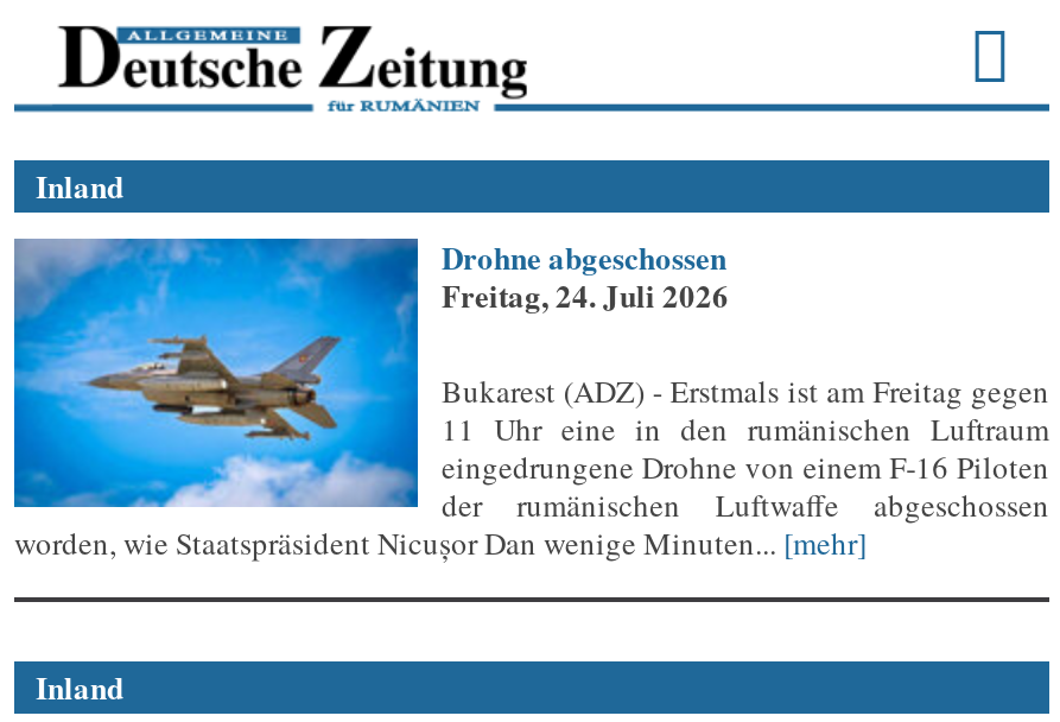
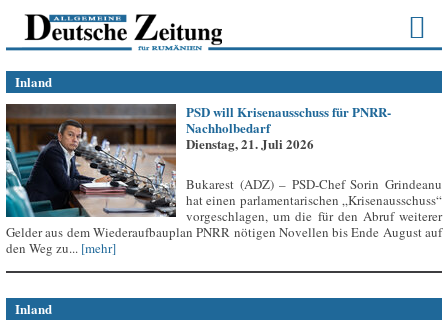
[14,236,1049,564] [image] | Bukarest (ADZ) - Erstmals ist am Freitag gegen | 11 Uhr eine in den rumänischen Luftraum | eingedrungene Drohne von einem F-16 Piloten | der rumänischen Luftwaffe abgeschossen | worden, wie Staatspräsident Nicușor Dan wenige Minuten... [mehr] -> [5,103,442,257] [image] | Bukarest (ADZ) – PSD-Chef Sorin Grindeanu | hat einen parlamentarischen „Krisenausschuss“ | vorgeschlagen, um die für den Abruf weiterer | Gelder aus dem Wiederaufbauplan PNRR nötigen Novellen bis Ende August auf | den Weg zu... [mehr]
[442,234,729,317] Drohne abgeschossen | Freitag, 24. Juli 2026 -> [186,102,391,153] PSD will Krisenausschuss für PNRR- | Nachholbedarf | Dienstag, 21. Juli 2026

